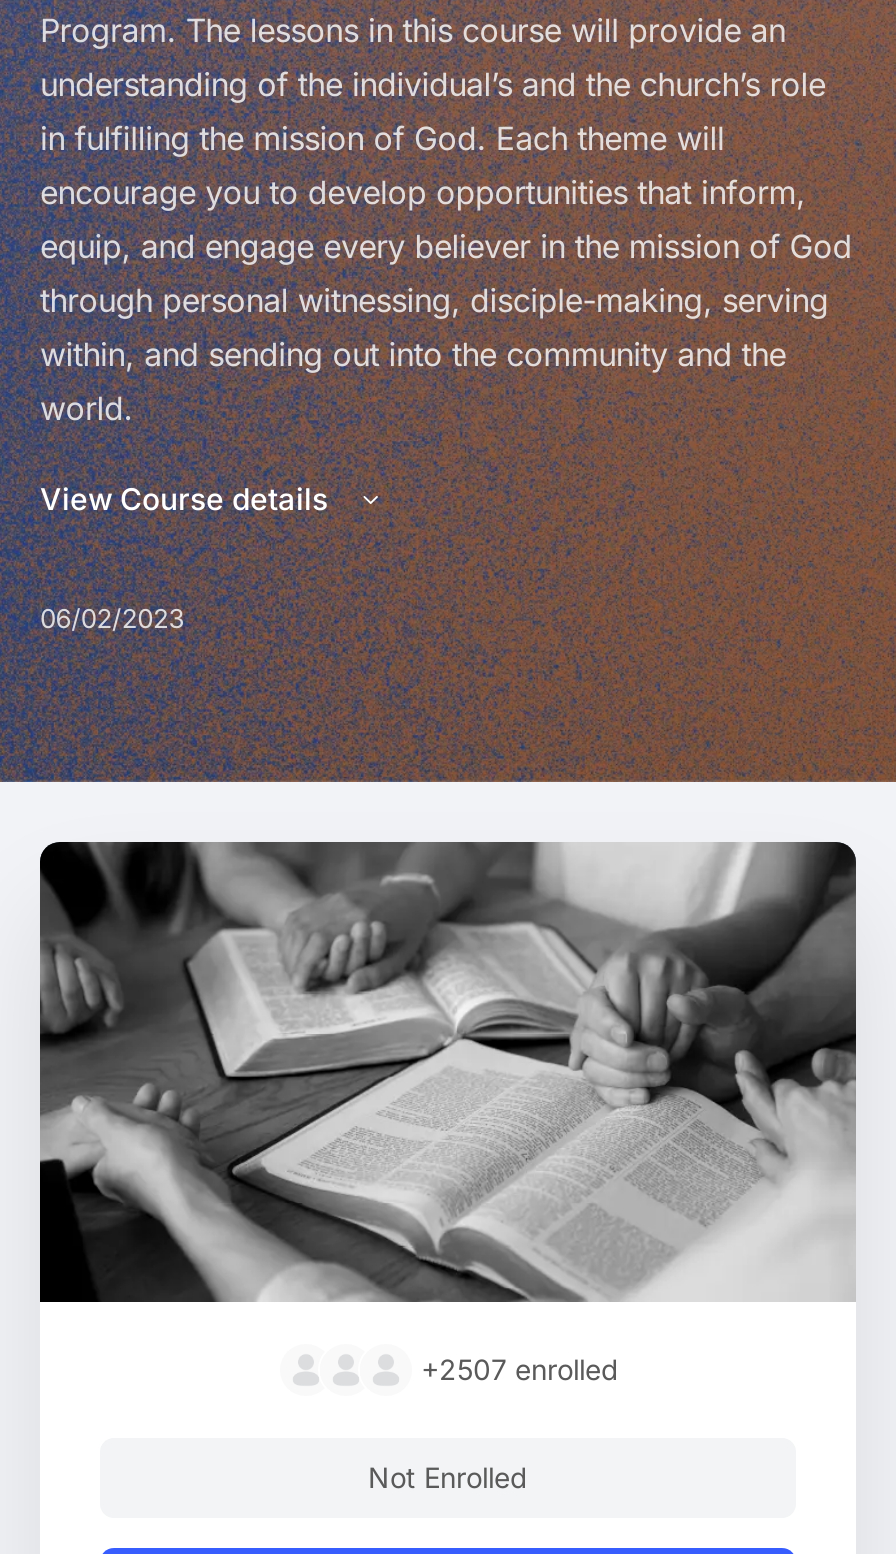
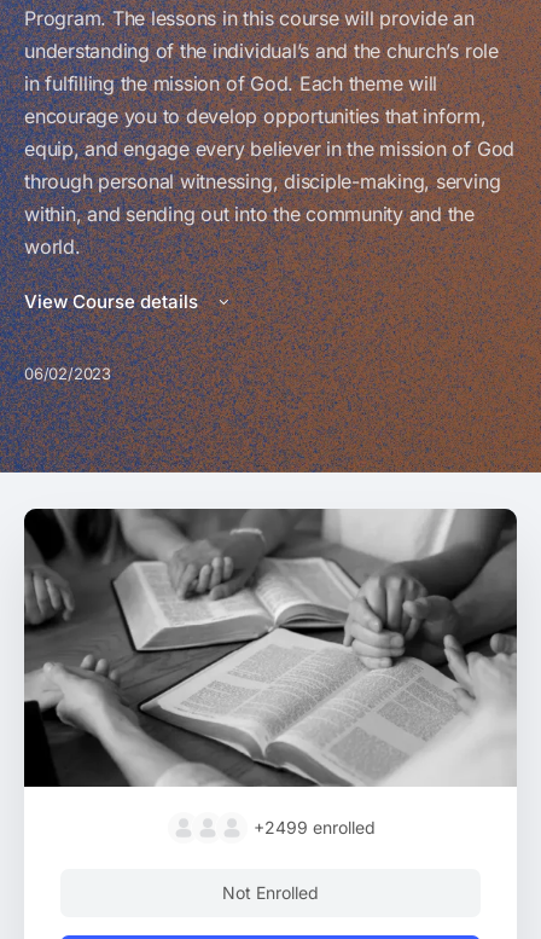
[421,1351,619,1385] +2507 enrolled -> [253,816,375,837] +2499 enrolled

